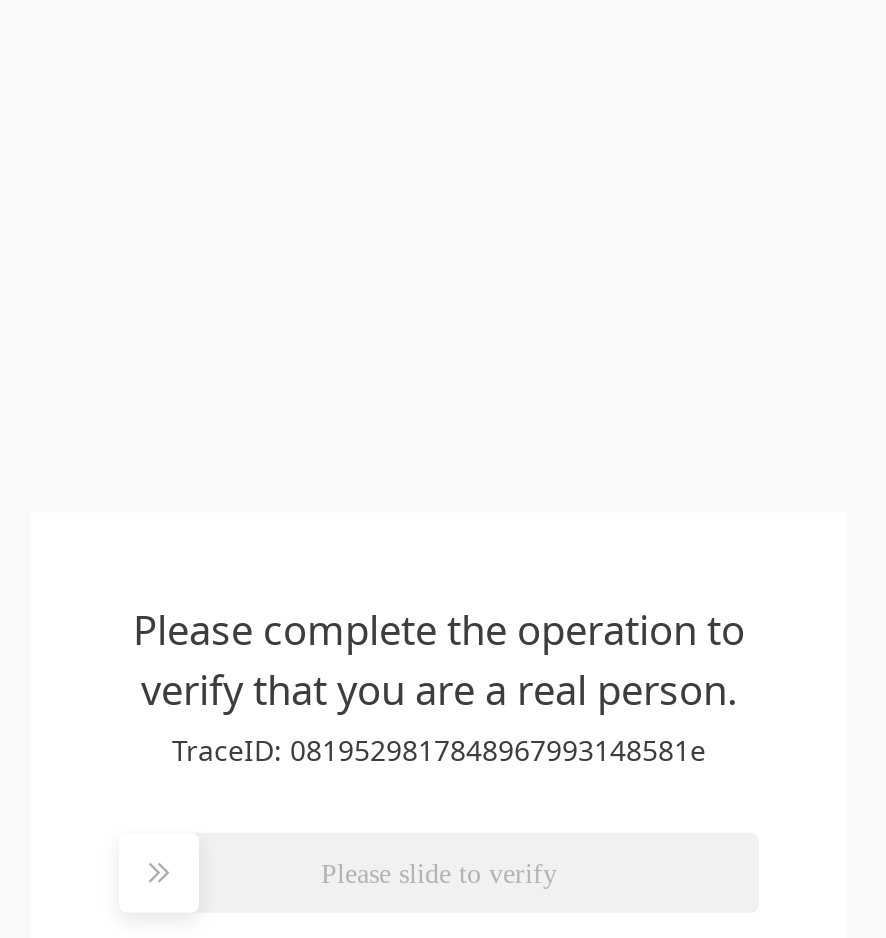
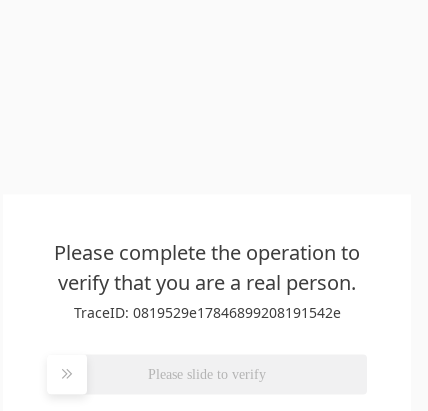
[172,732,706,770] TraceID: 0819529817848967993148581e -> [73,304,340,323] TraceID: 0819529e17846899208191542e

